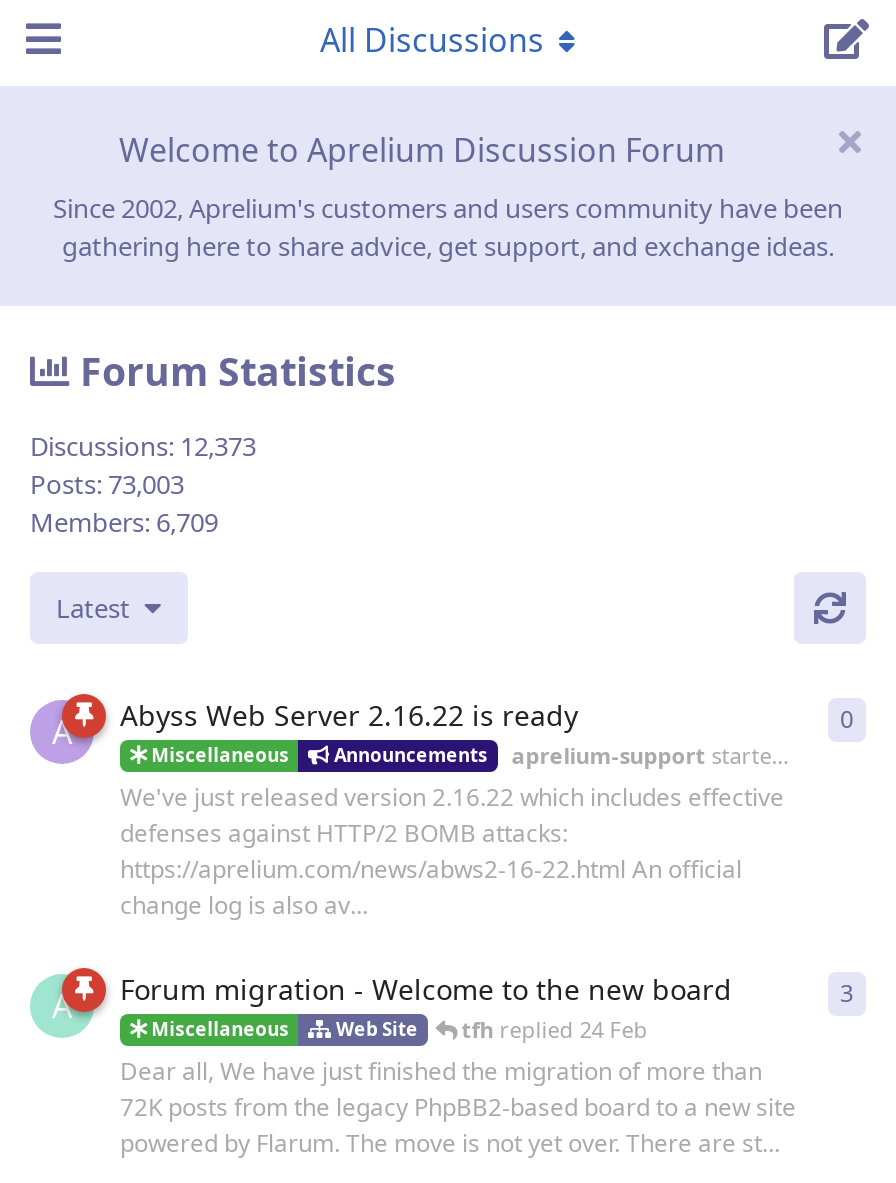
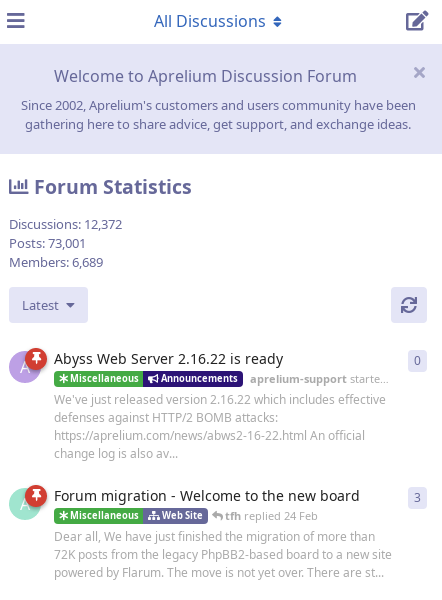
[30,428,256,464] Discussions: 12,373 -> [9,215,122,233] Discussions: 12,372
[30,466,184,502] Posts: 73,003 -> [9,234,86,252] Posts: 73,001
[30,504,218,540] Members: 6,709 -> [9,253,103,271] Members: 6,689

